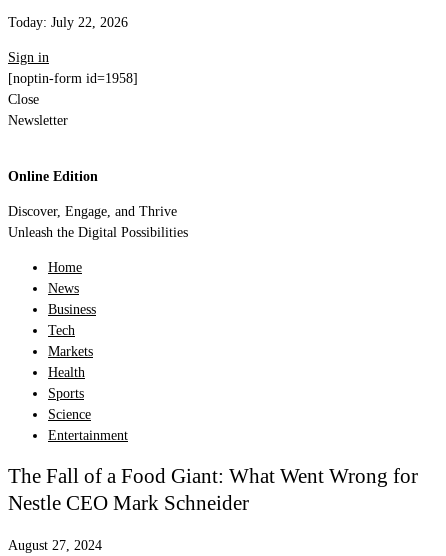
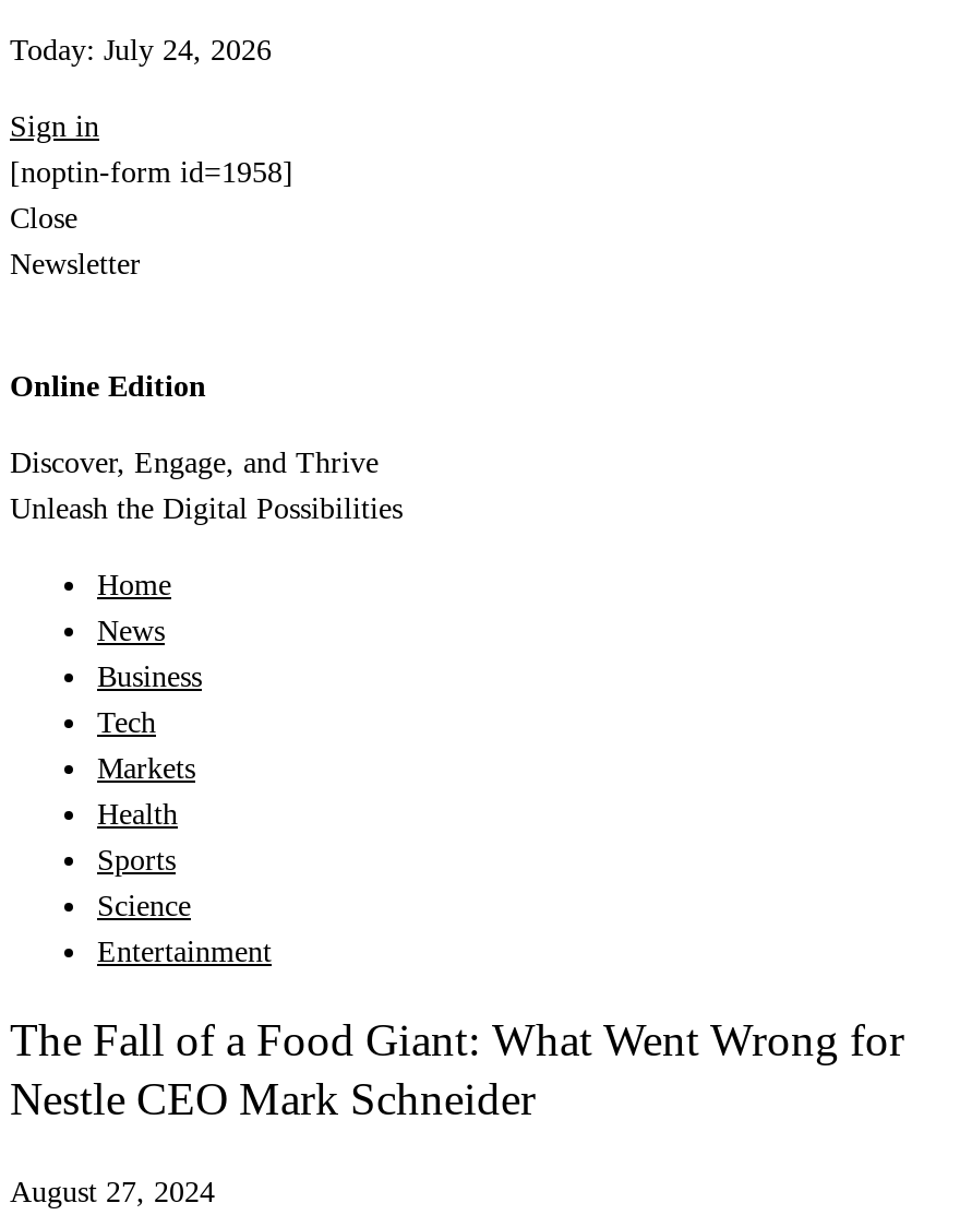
[8,15,128,30] Today: July 22, 2026 -> [10,34,272,67] Today: July 24, 2026

